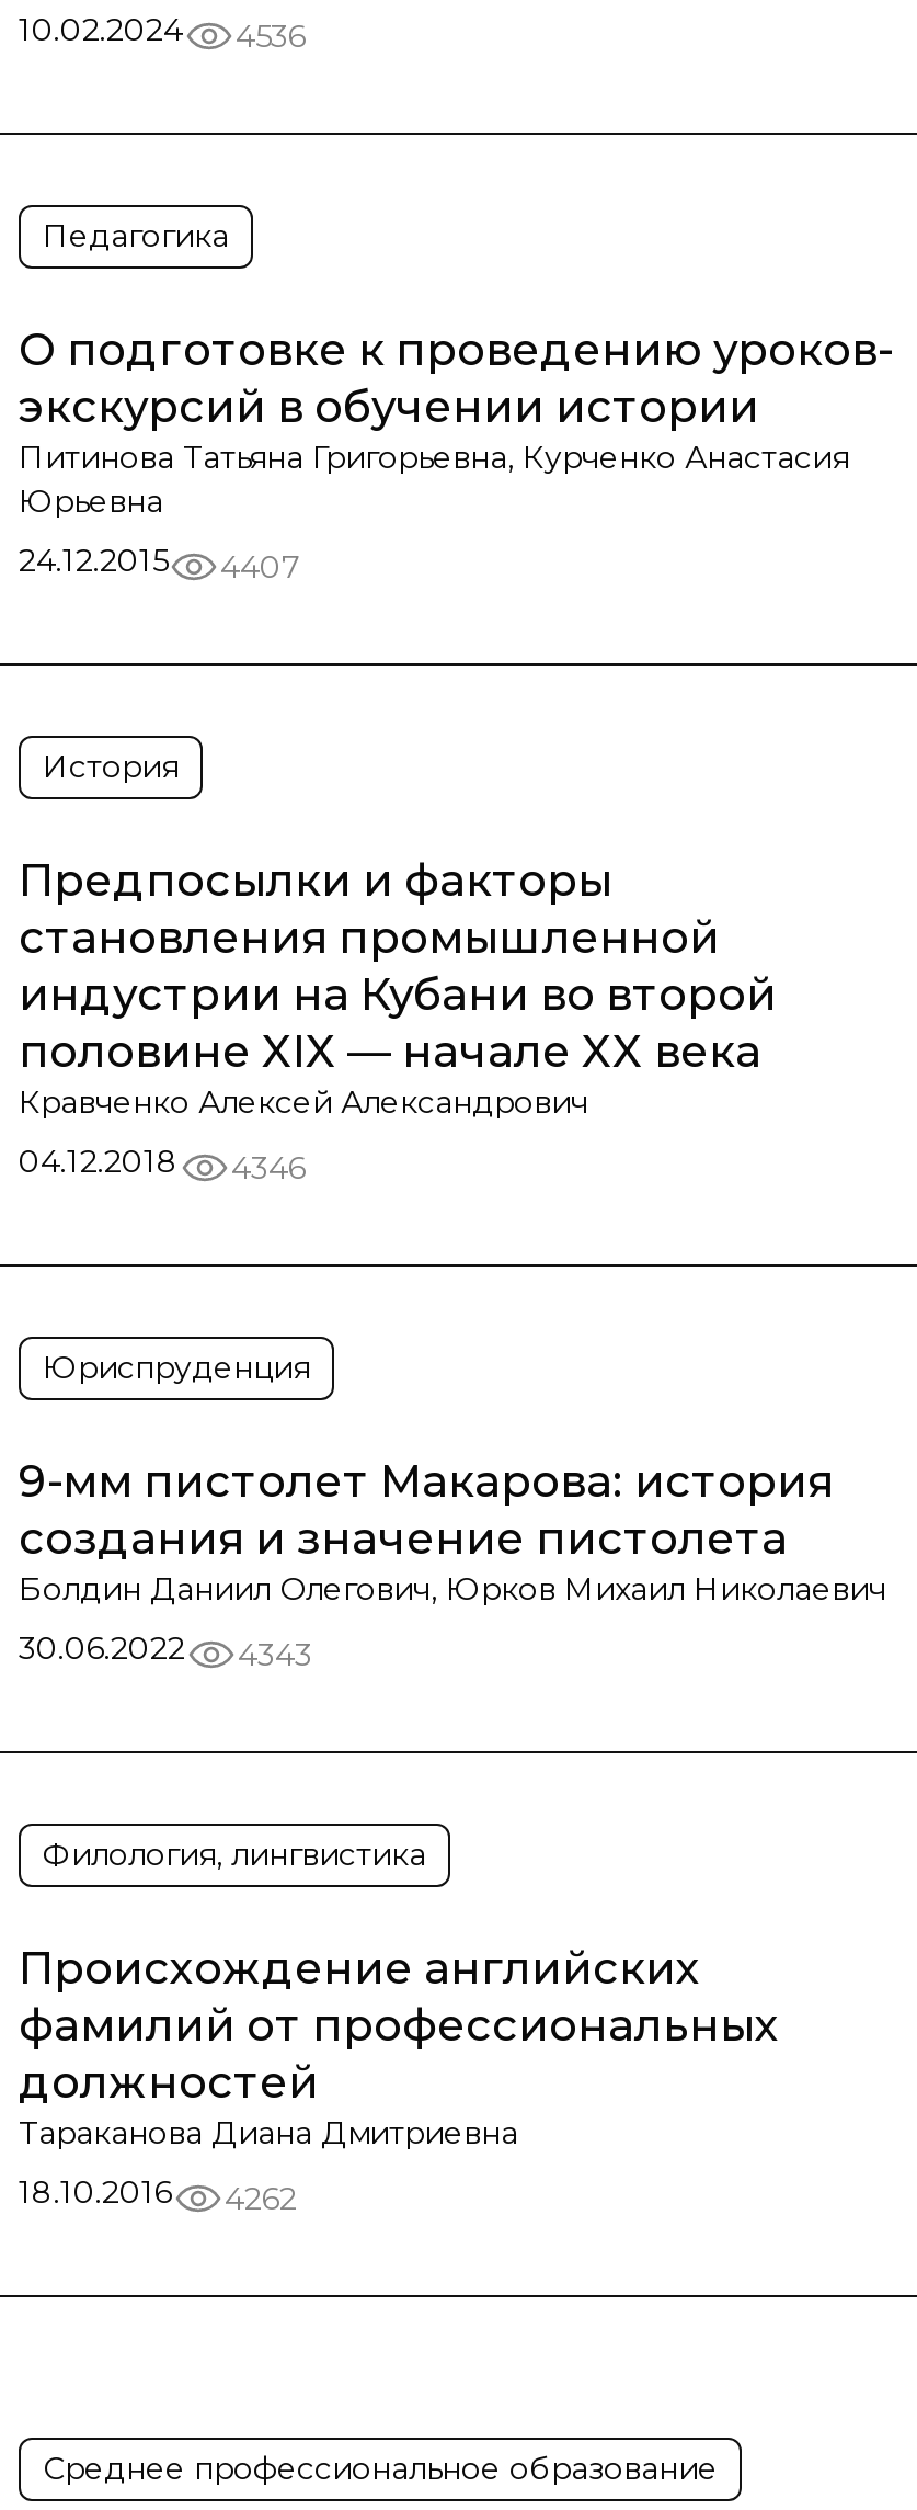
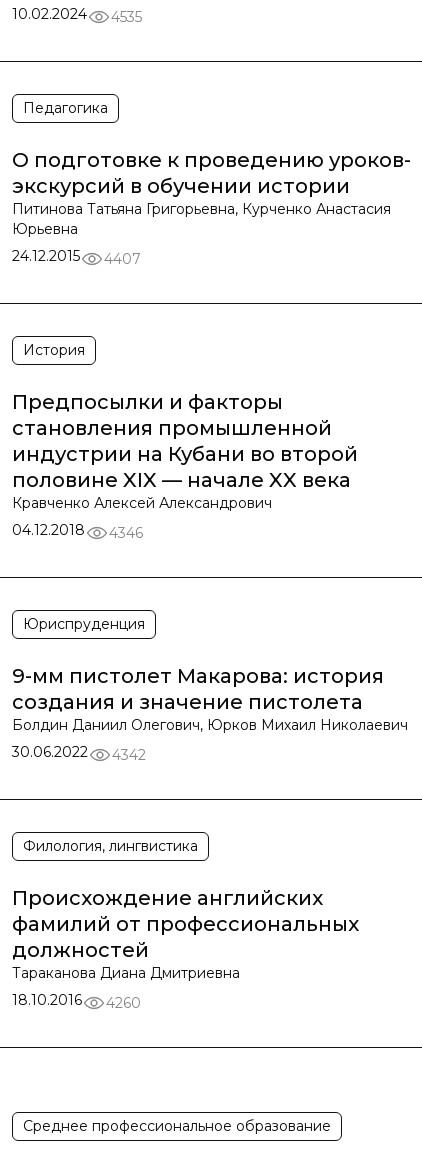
[19,10,306,55] 10.02.2024 4536 -> [12,5,142,25] 10.02.2024 4535
[19,1628,312,1673] 30.06.2022 4343 -> [12,743,146,763] 30.06.2022 4342
[19,2172,297,2217] 18.10.2016 4262 -> [12,991,141,1011] 18.10.2016 4260

